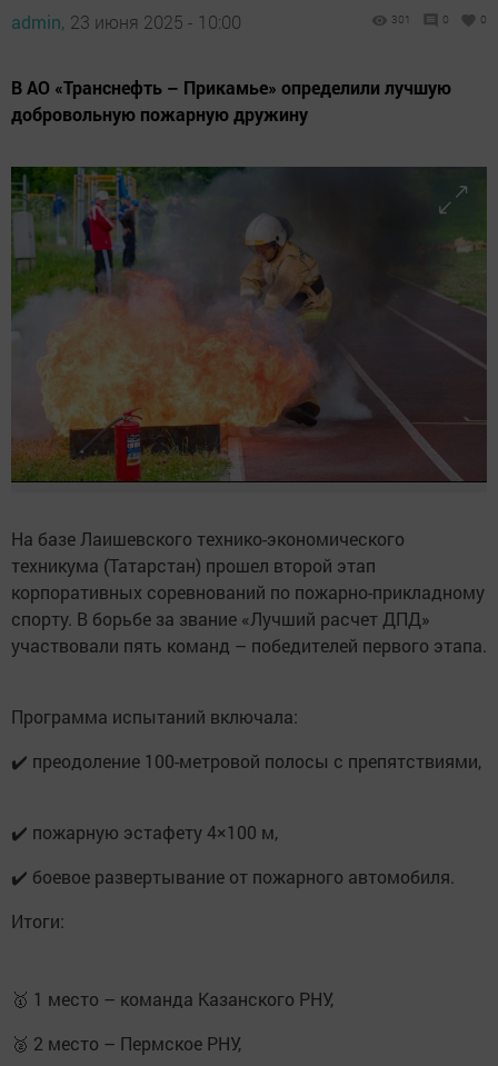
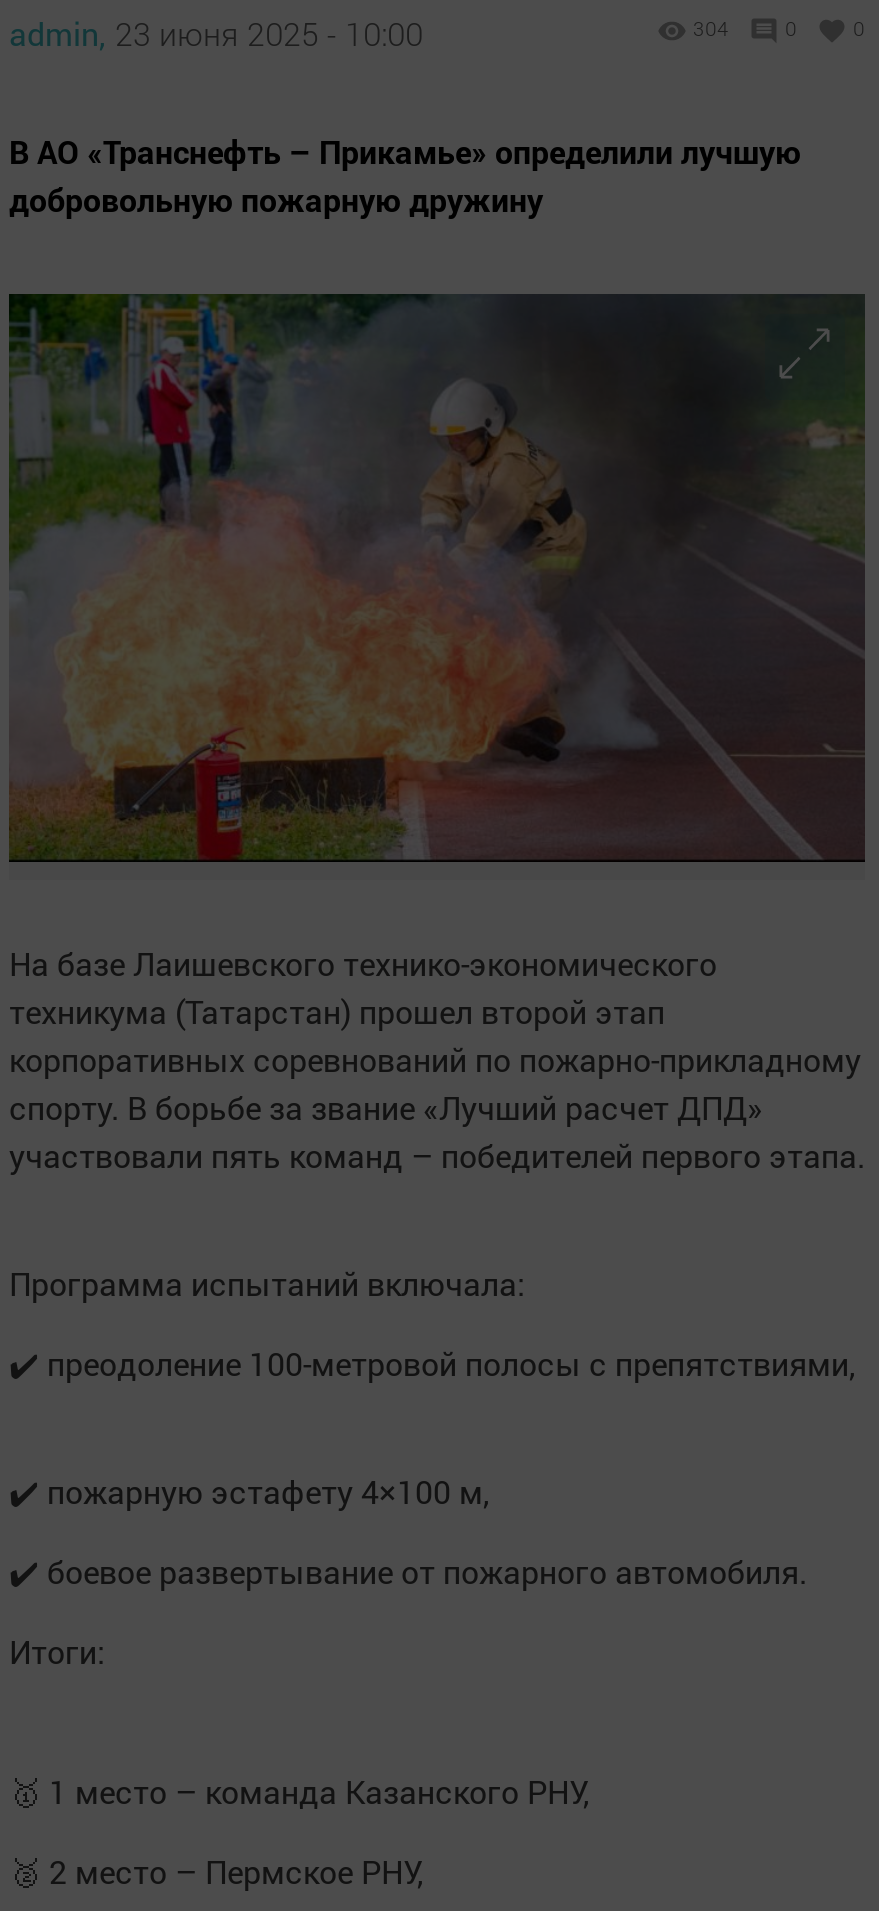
[391,13,411,27] 301 -> [693,17,729,43] 304

